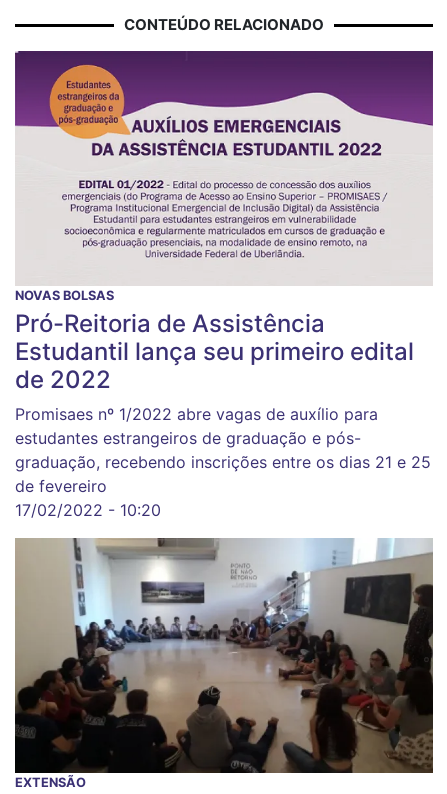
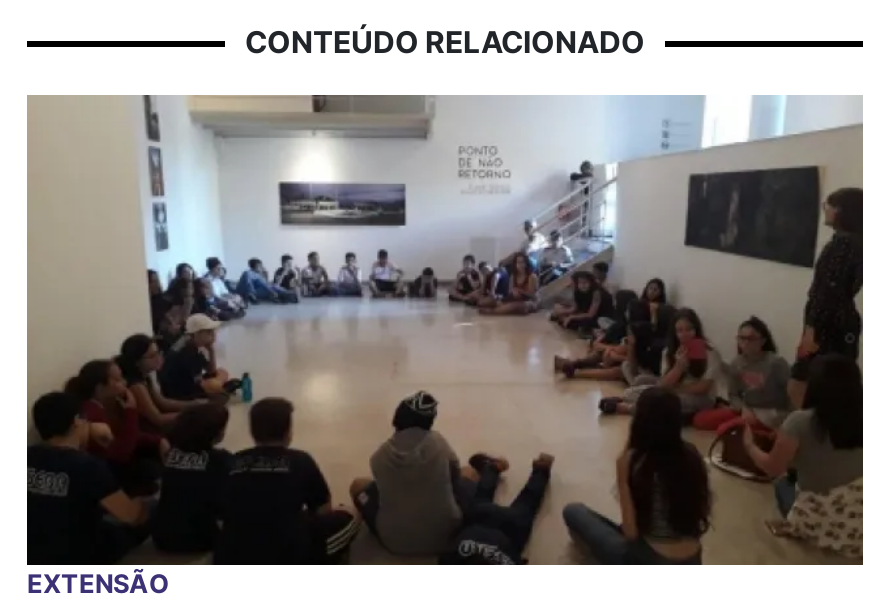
[14,50,434,520] [image] | NOVAS BOLSAS | Pró-Reitoria de Assistência | Estudantil lança seu primeiro edital | de 2022 | Promisaes nº 1/2022 abre vagas de auxílio para | estudantes estrangeiros de graduação e pós- | graduação, recebendo inscrições entre os dias 21 e 25 | de fevereiro | 17/02/2022 - 10:20 -> none

